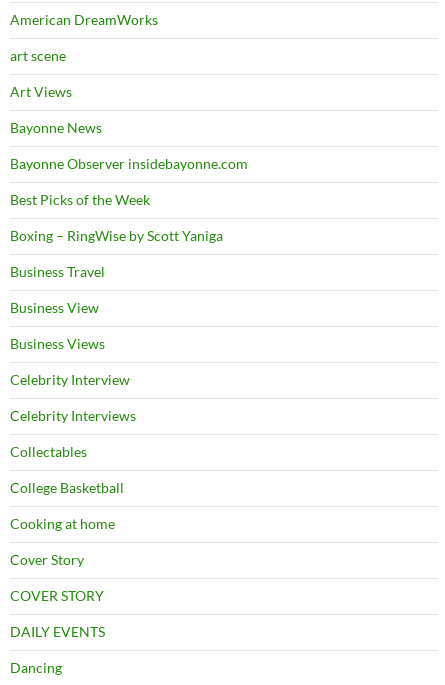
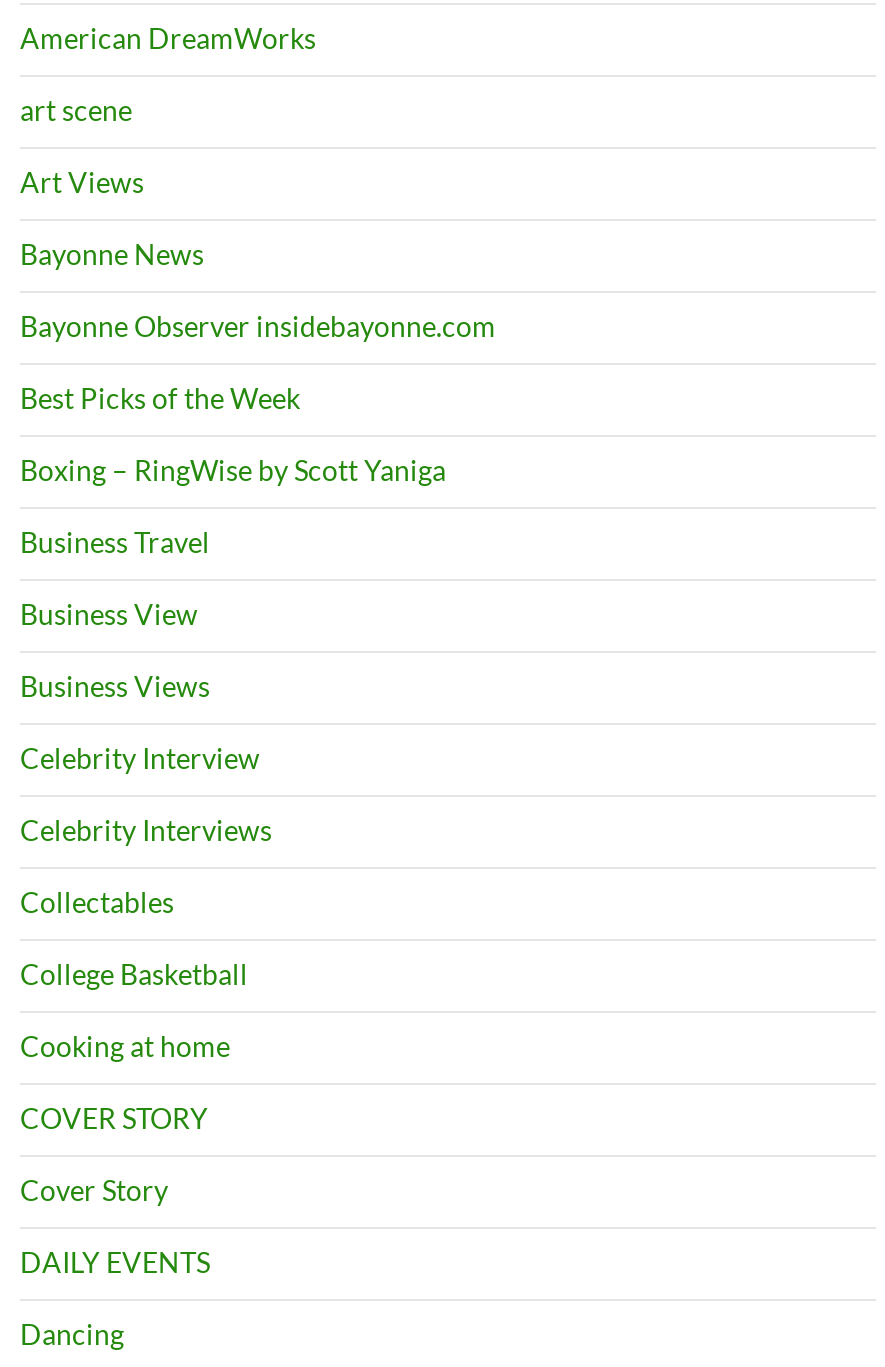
moved [10,551,84,568] -> [20,1173,168,1207]: Cover Story
moved [10,587,104,604] -> [20,1101,208,1135]: COVER STORY

